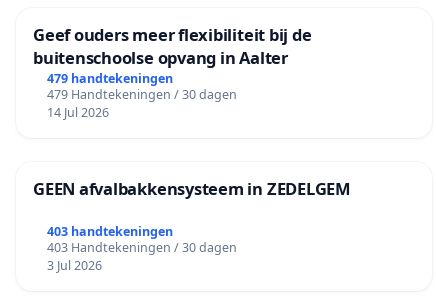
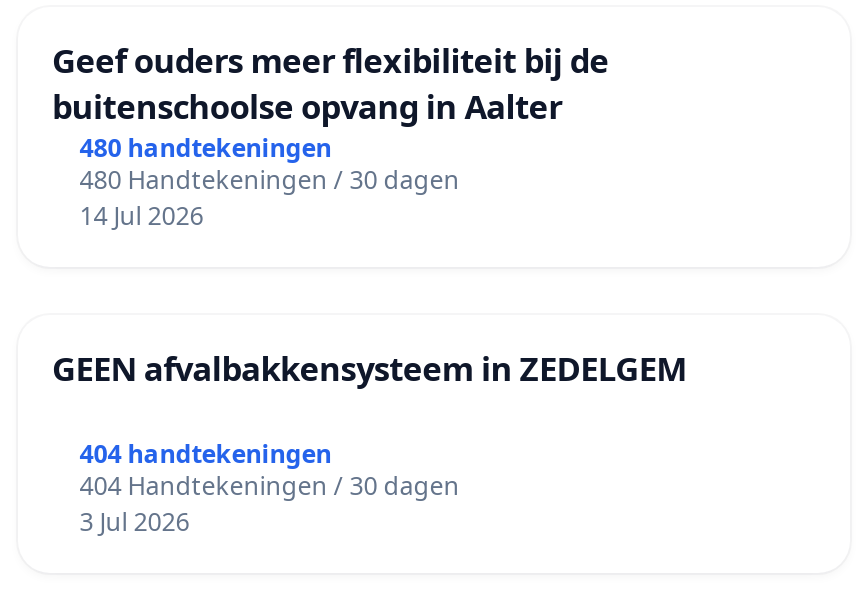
[47,69,173,86] 479 handtekeningen -> [80,130,332,164] 480 handtekeningen
[47,85,237,102] 479 Handtekeningen / 30 dagen -> [80,162,460,196] 480 Handtekeningen / 30 dagen
[47,223,173,240] 403 handtekeningen -> [80,438,332,472] 404 handtekeningen
[47,239,237,256] 403 Handtekeningen / 30 dagen -> [80,470,460,504] 404 Handtekeningen / 30 dagen

